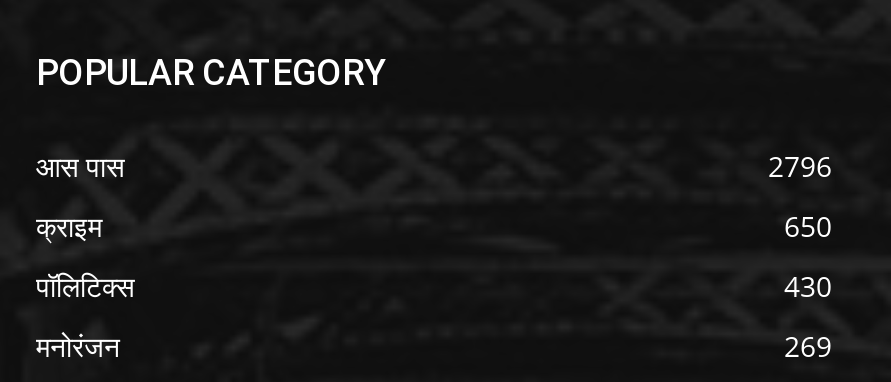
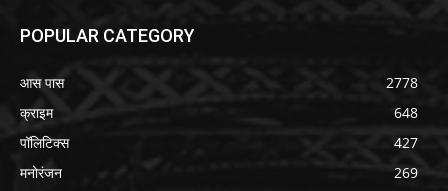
[768,146,832,184] 2796 -> [386,73,418,92] 2778
[784,206,832,244] 650 -> [394,103,418,122] 648
[784,266,832,304] 430 -> [394,133,418,152] 427

